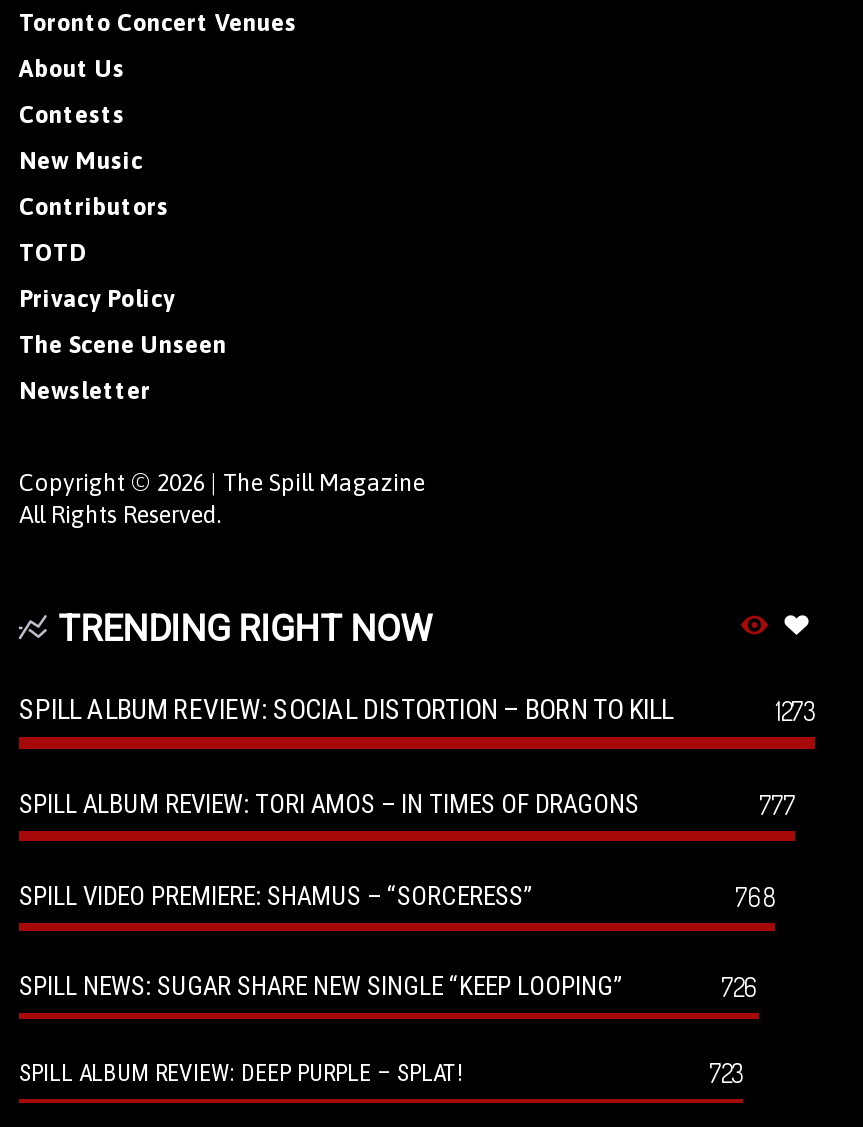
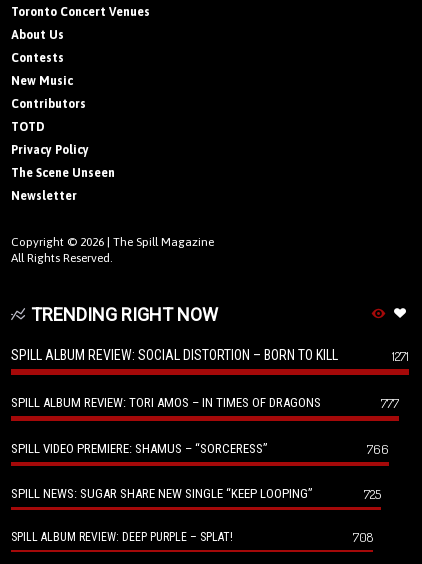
[775,694,815,726] 1273 -> [392,348,409,364] 1271
[735,880,775,912] 768 -> [367,441,389,457] 766
[721,970,759,1002] 726 -> [364,486,381,502] 725
[709,1056,743,1088] 723 -> [353,529,373,545] 708

